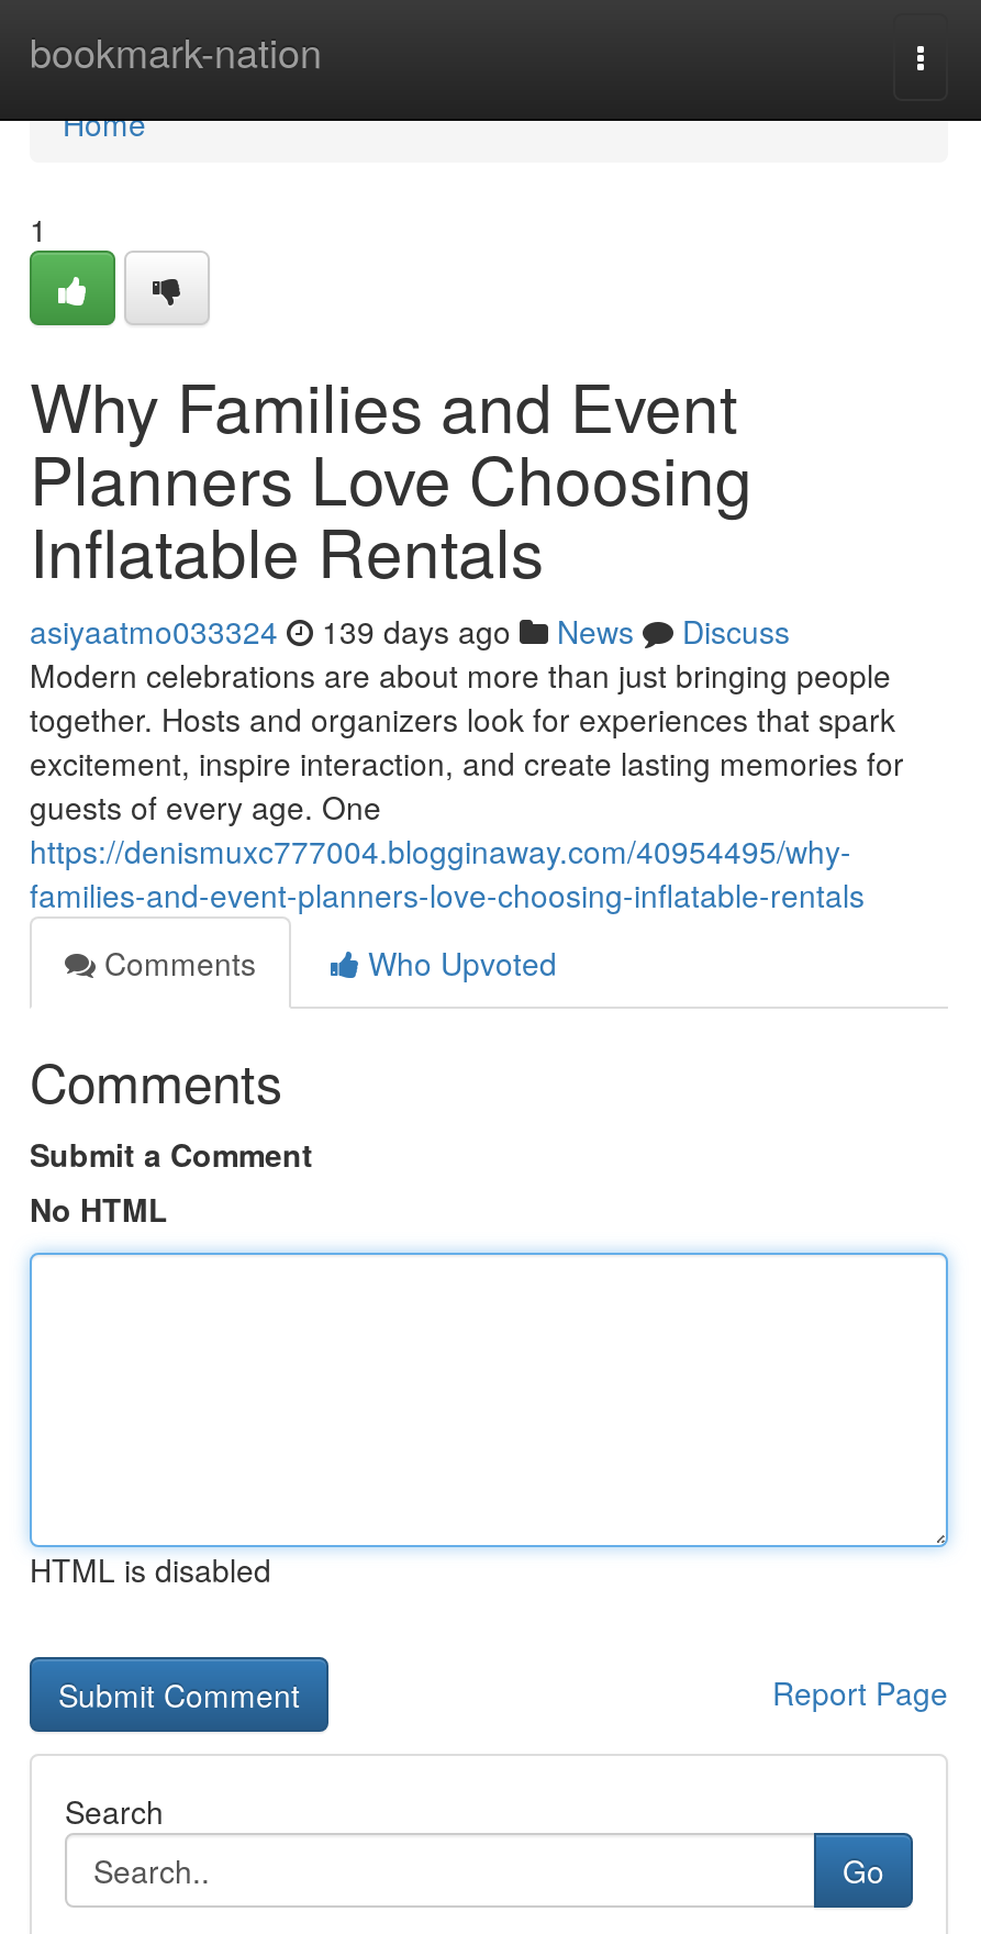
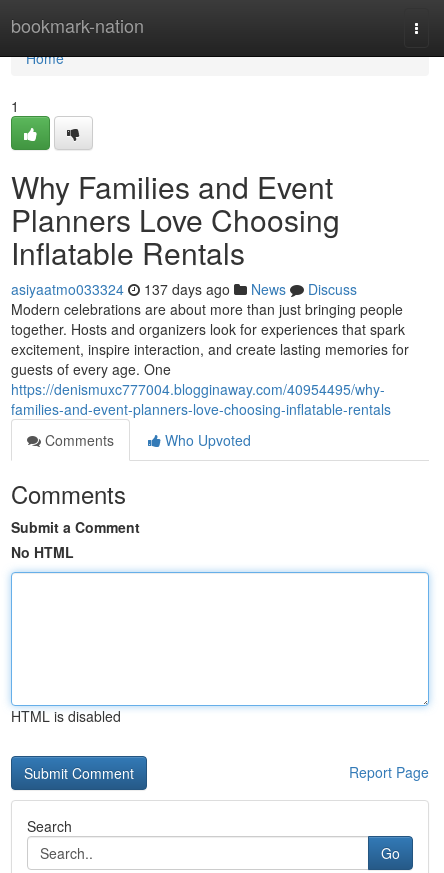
[30,609,790,653] asiyaatmo033324 139 days ago News Discuss -> [11,279,357,299] asiyaatmo033324 137 days ago News Discuss

